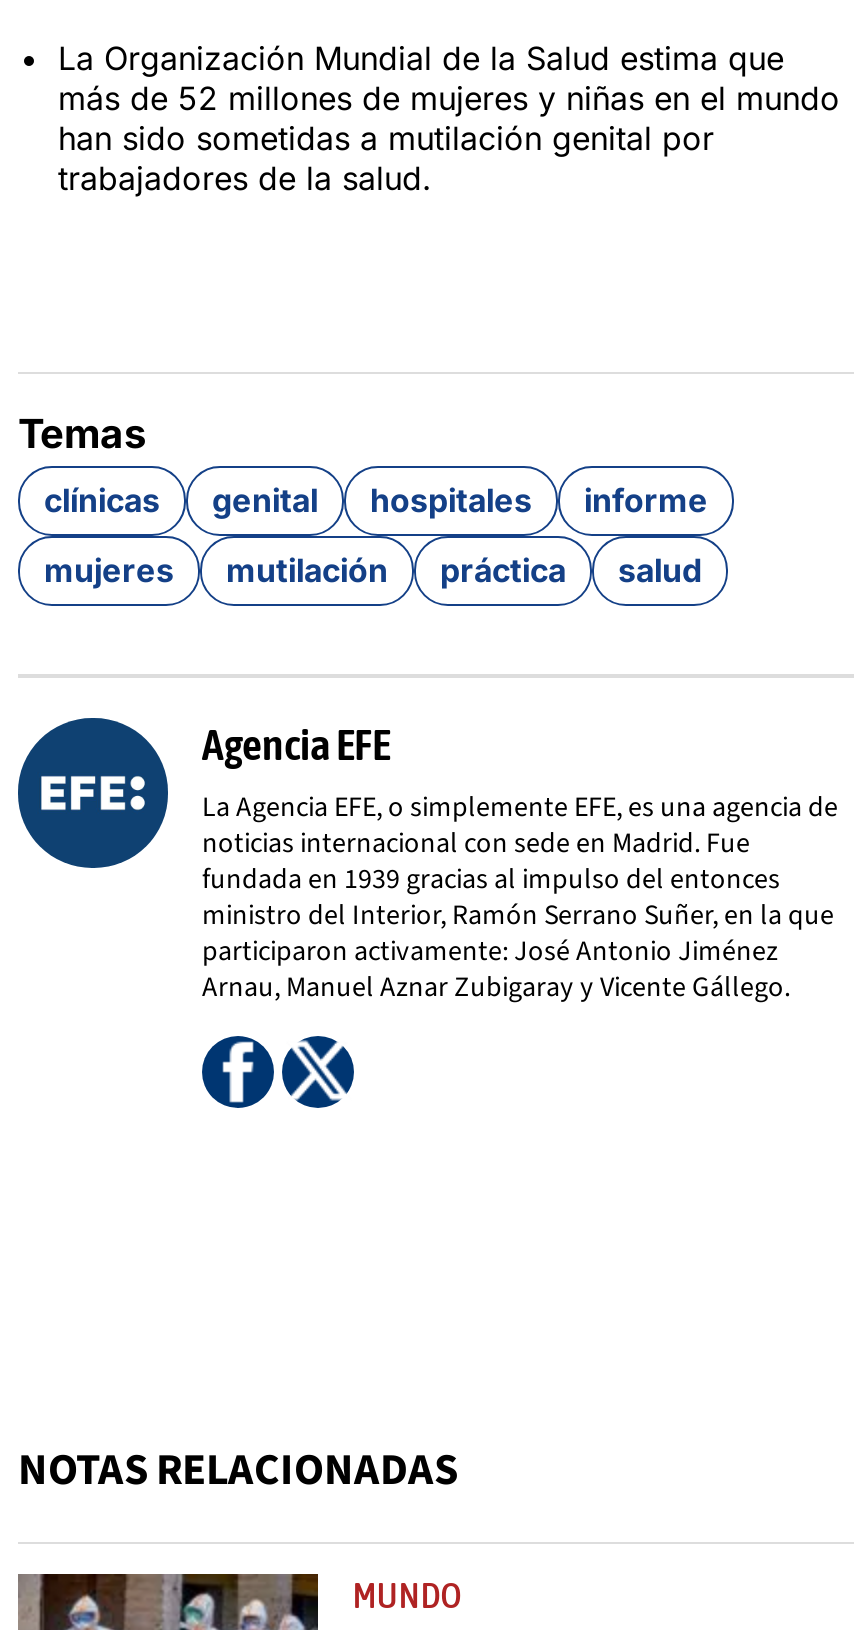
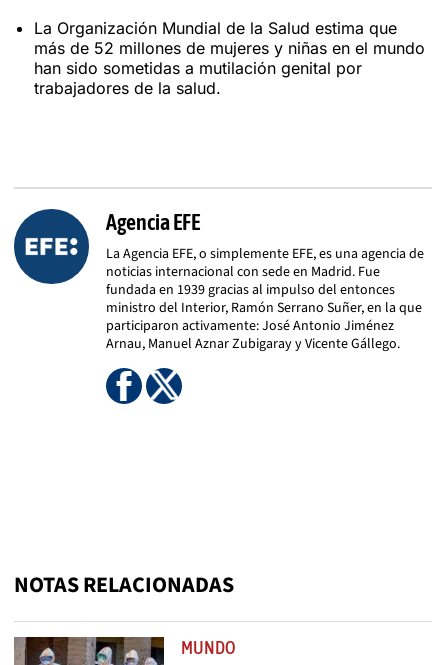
[18,410,708,590] Temas | clínicas | genital | hospitales | informe | mujeres | mutilación | práctica | salud -> none

